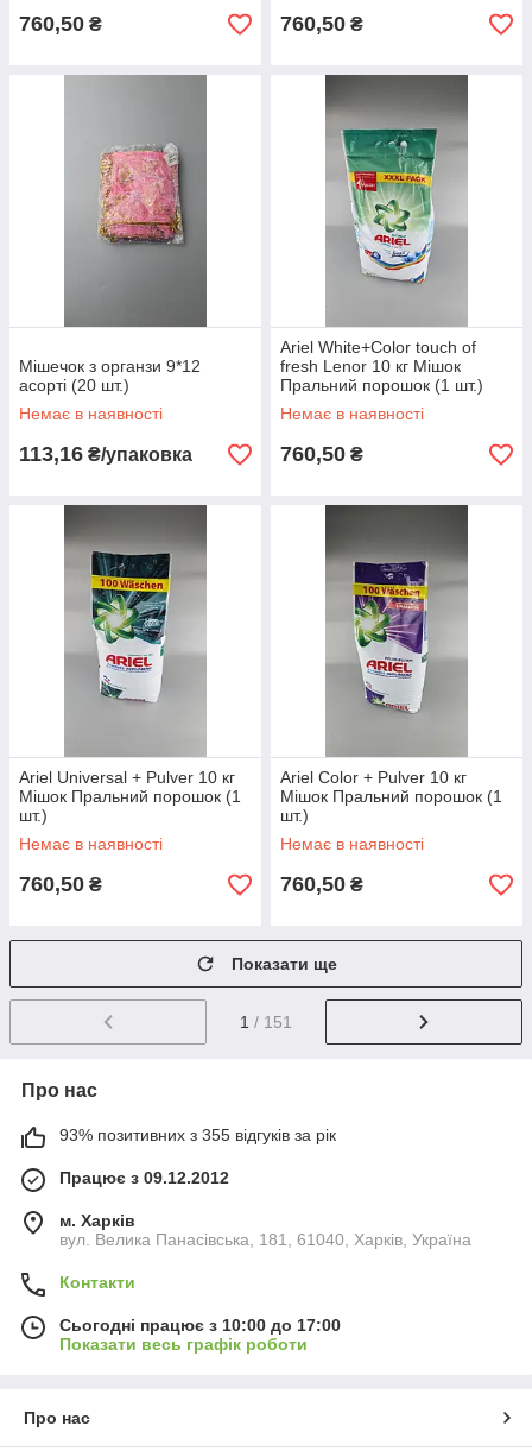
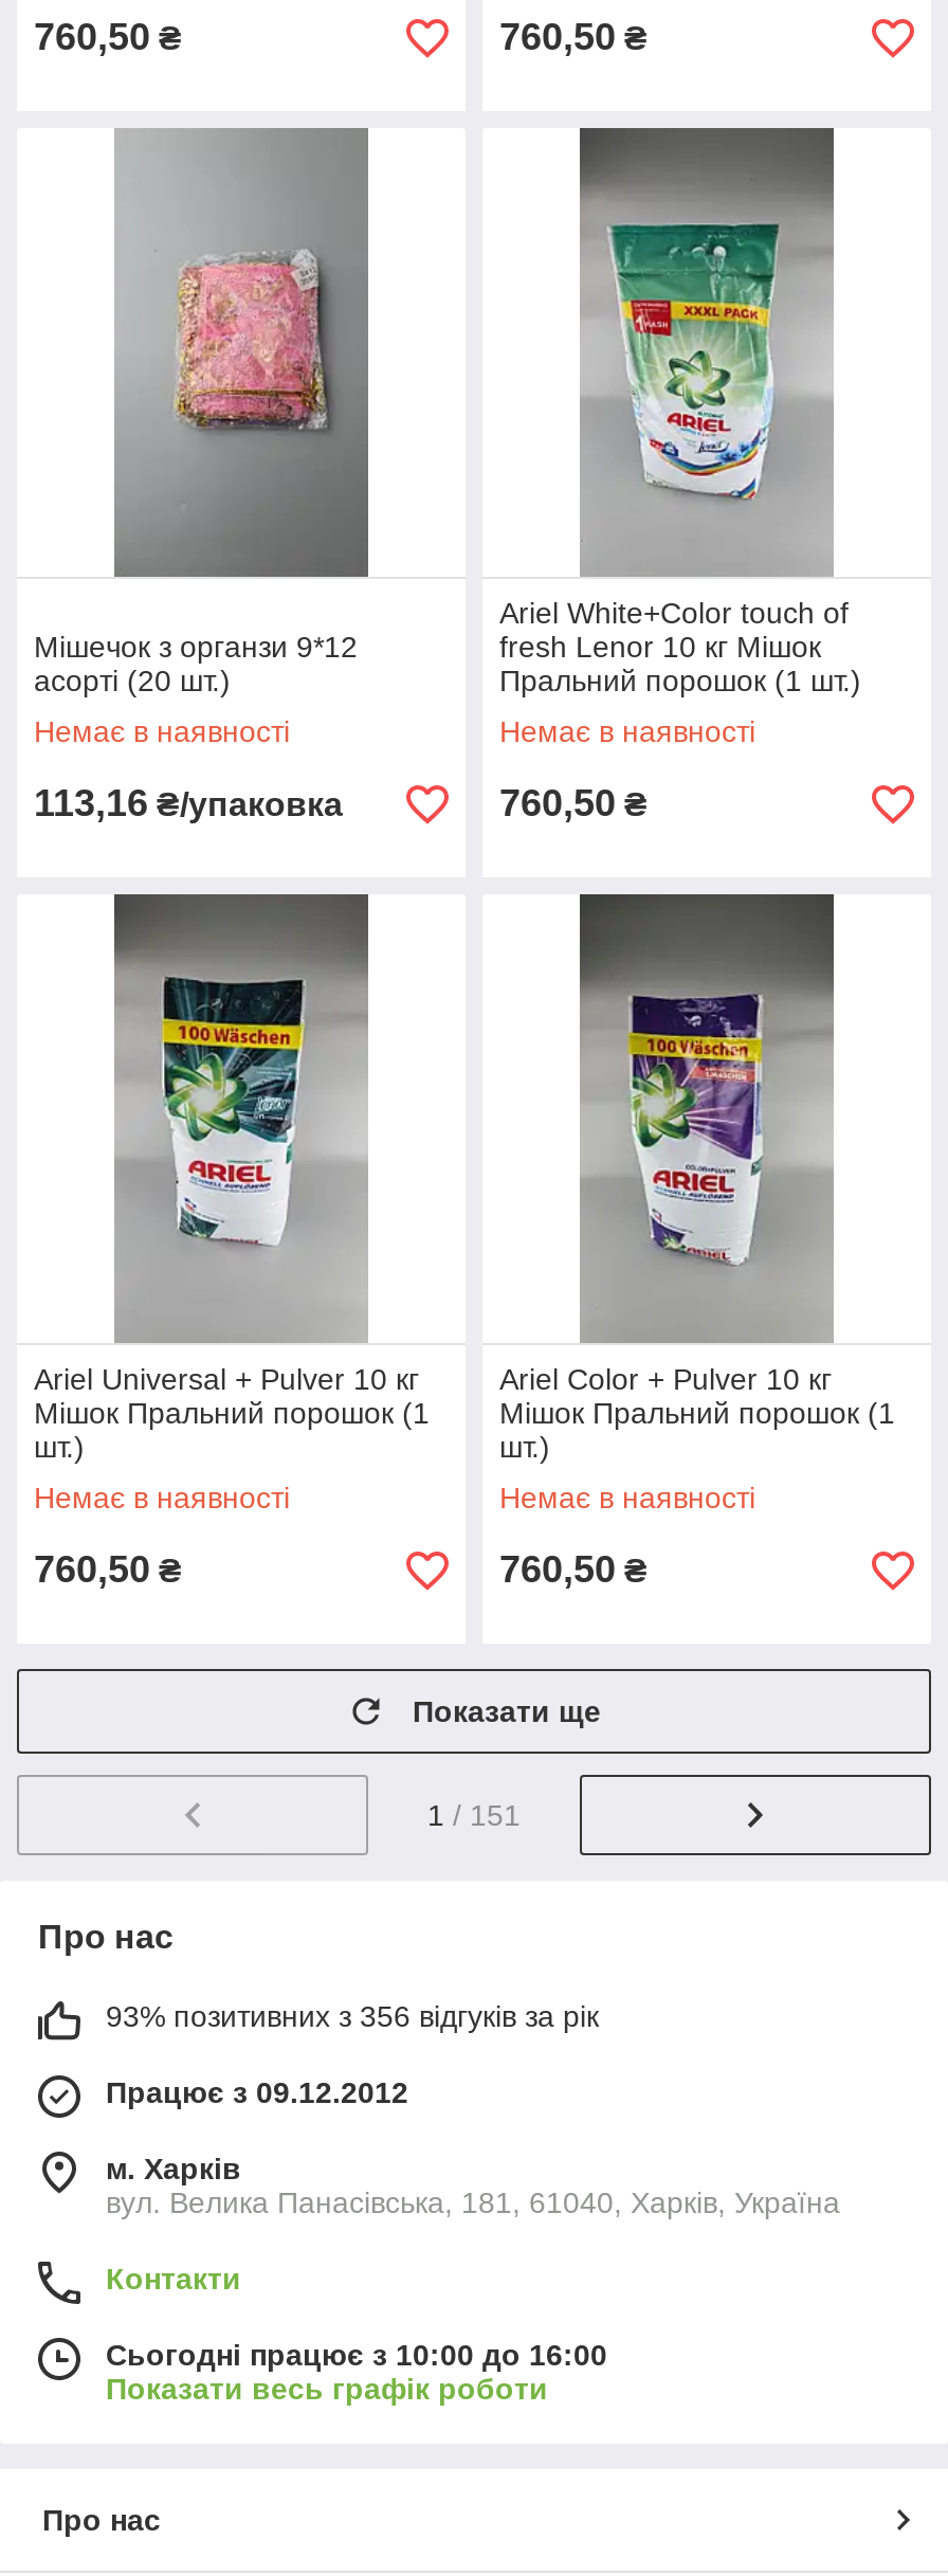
[59,1126,336,1145] 93% позитивних з 355 відгуків за рік -> [106,2000,599,2033] 93% позитивних з 356 відгуків за рік
[59,1316,341,1335] Сьогодні працює з 10:00 до 17:00 -> [106,2338,607,2372] Сьогодні працює з 10:00 до 16:00

